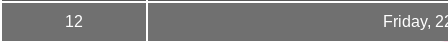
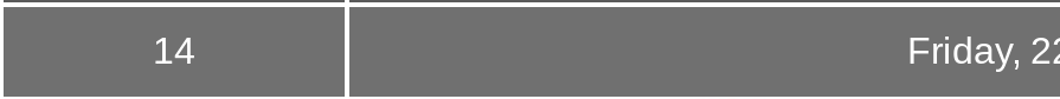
[65,13,83,30] 12 -> [153,31,195,71] 14

